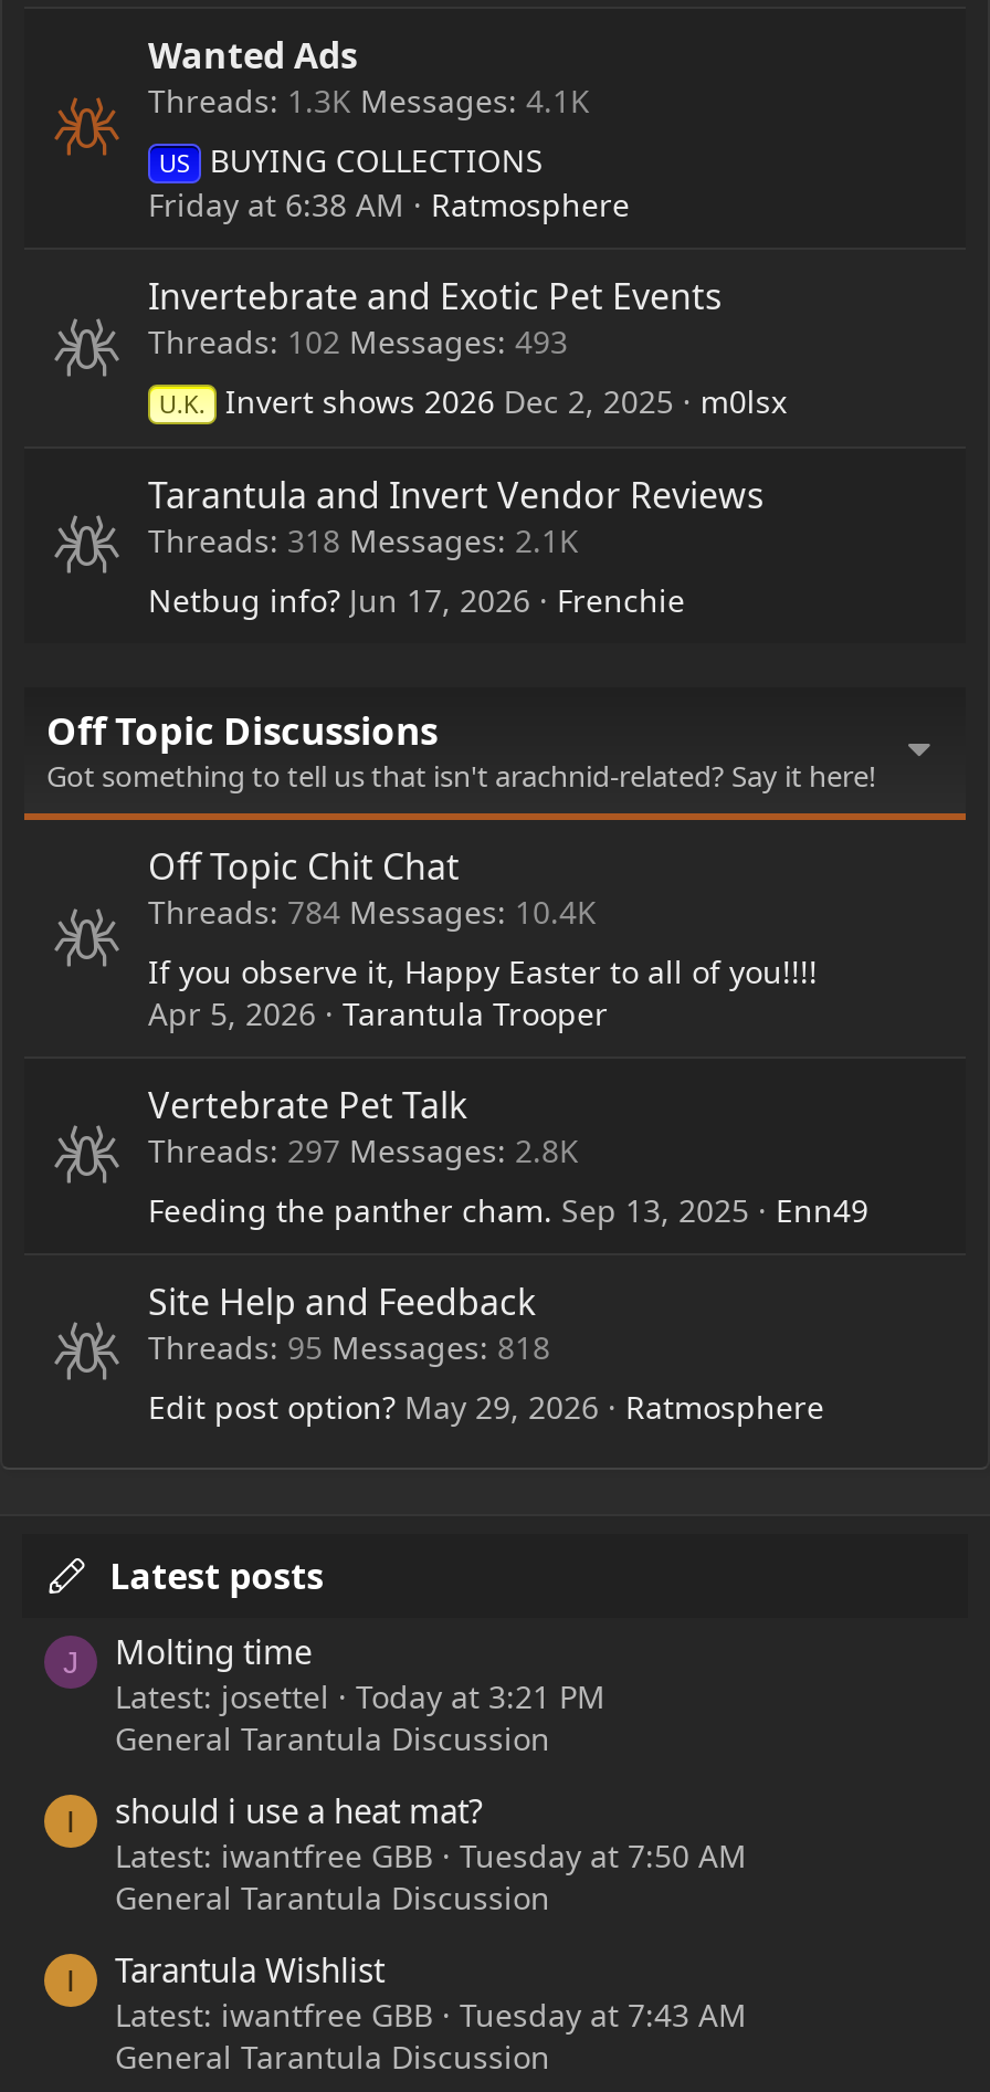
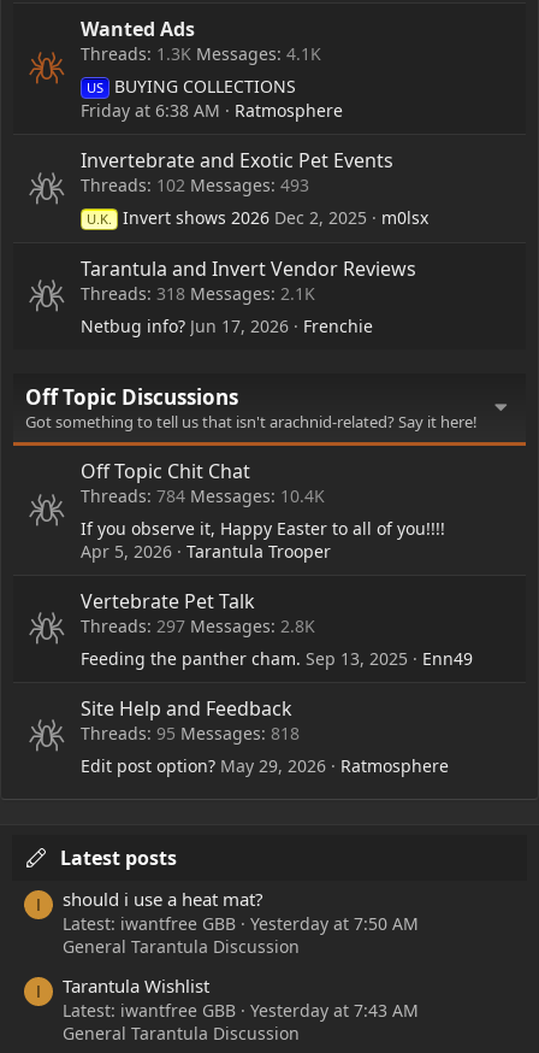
[63,1629,605,1759] J | Molting time | Latest: josettel | Today at 3:21 PM | General Tarantula Discussion -> none
[460,1835,747,1877] Tuesday at 7:50 AM -> [250,912,419,935] Yesterday at 7:50 AM
[460,1995,747,2037] Tuesday at 7:43 AM -> [250,999,419,1022] Yesterday at 7:43 AM

